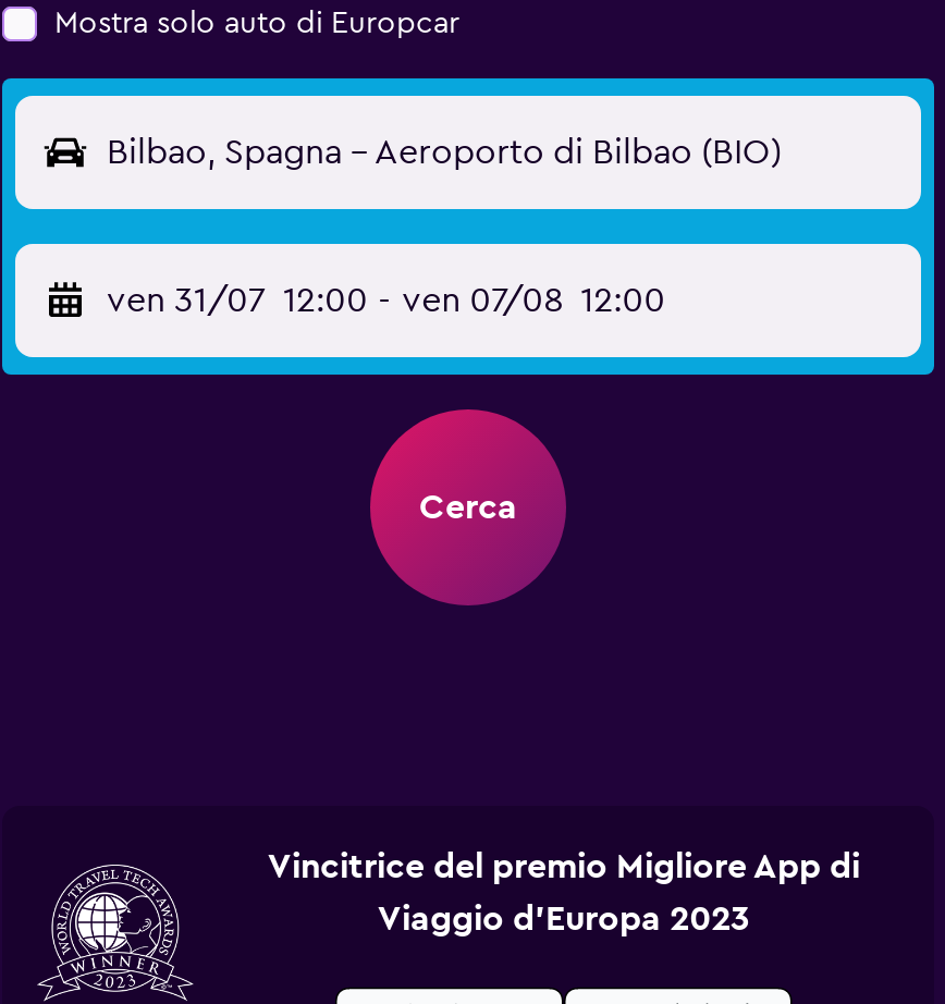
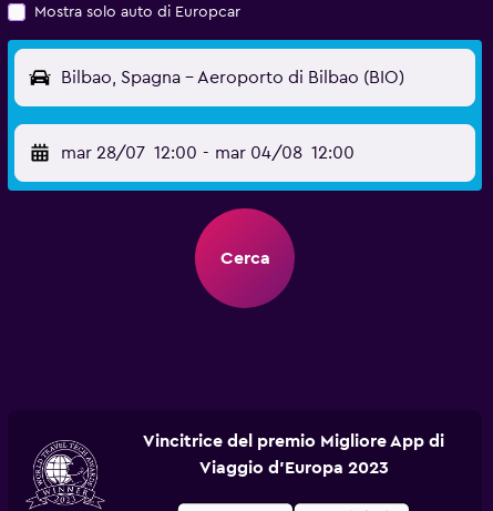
[107,283,665,318] ven 31/07 12:00 - ven 07/08 12:00 -> [61,144,354,162] mar 28/07 12:00 - mar 04/08 12:00

